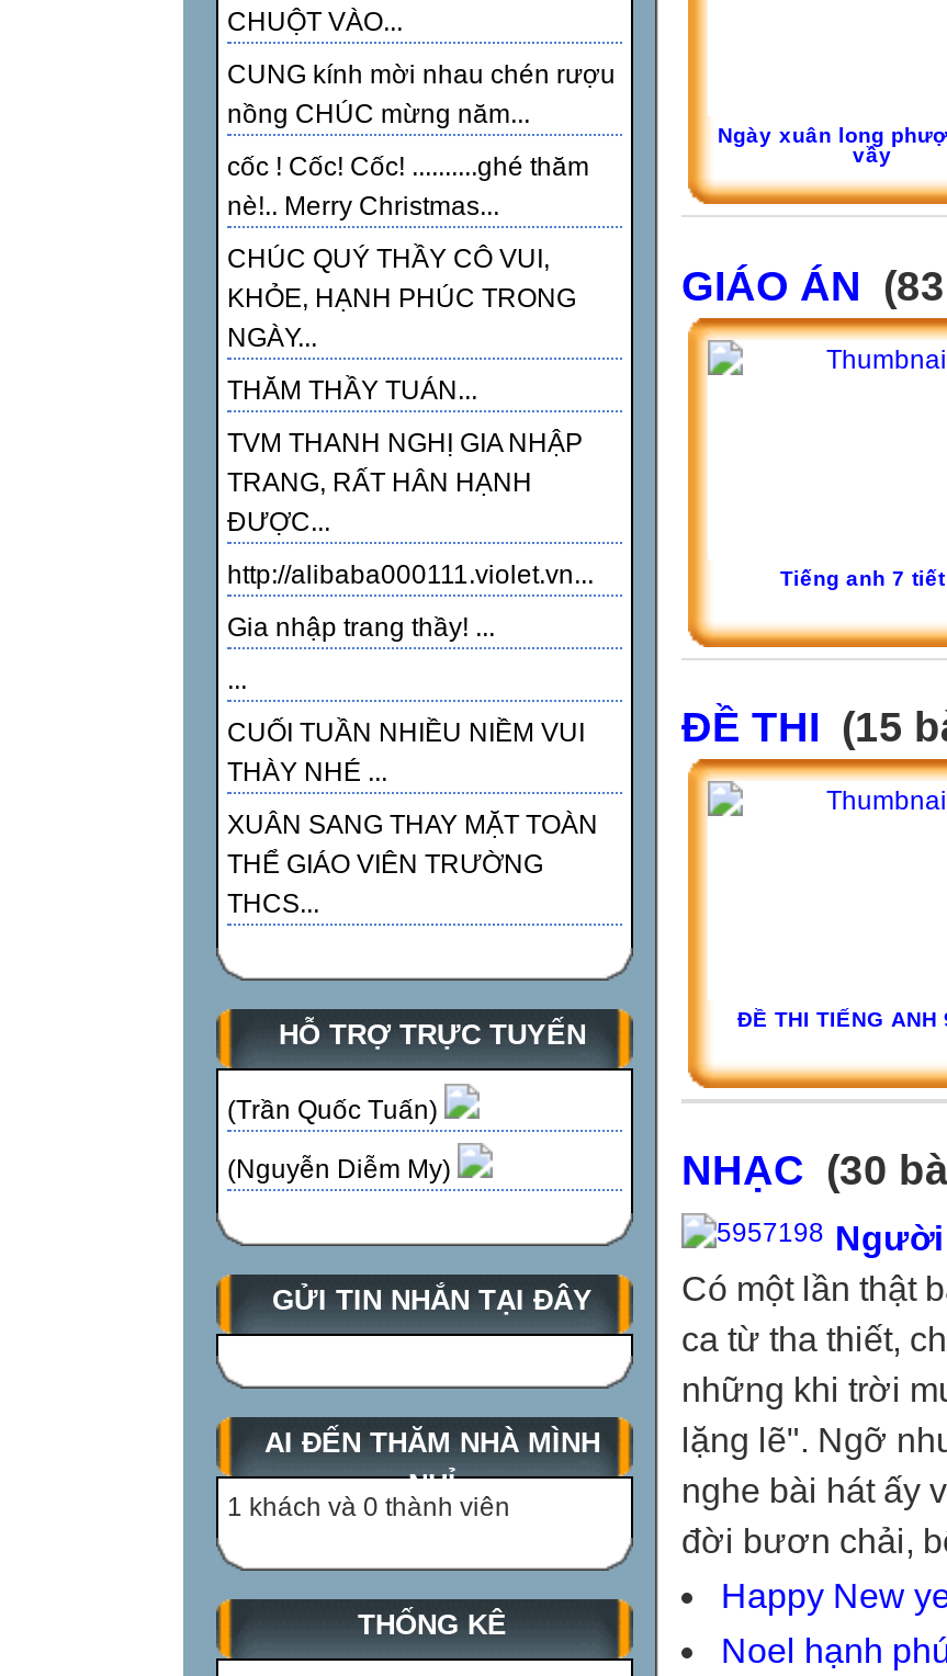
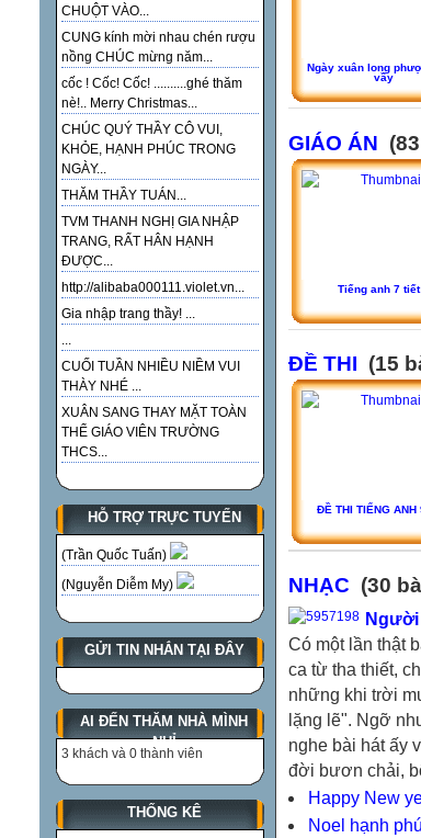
[227,1492,510,1523] 1 khách và 0 thành viên -> [61,746,203,761] 3 khách và 0 thành viên

